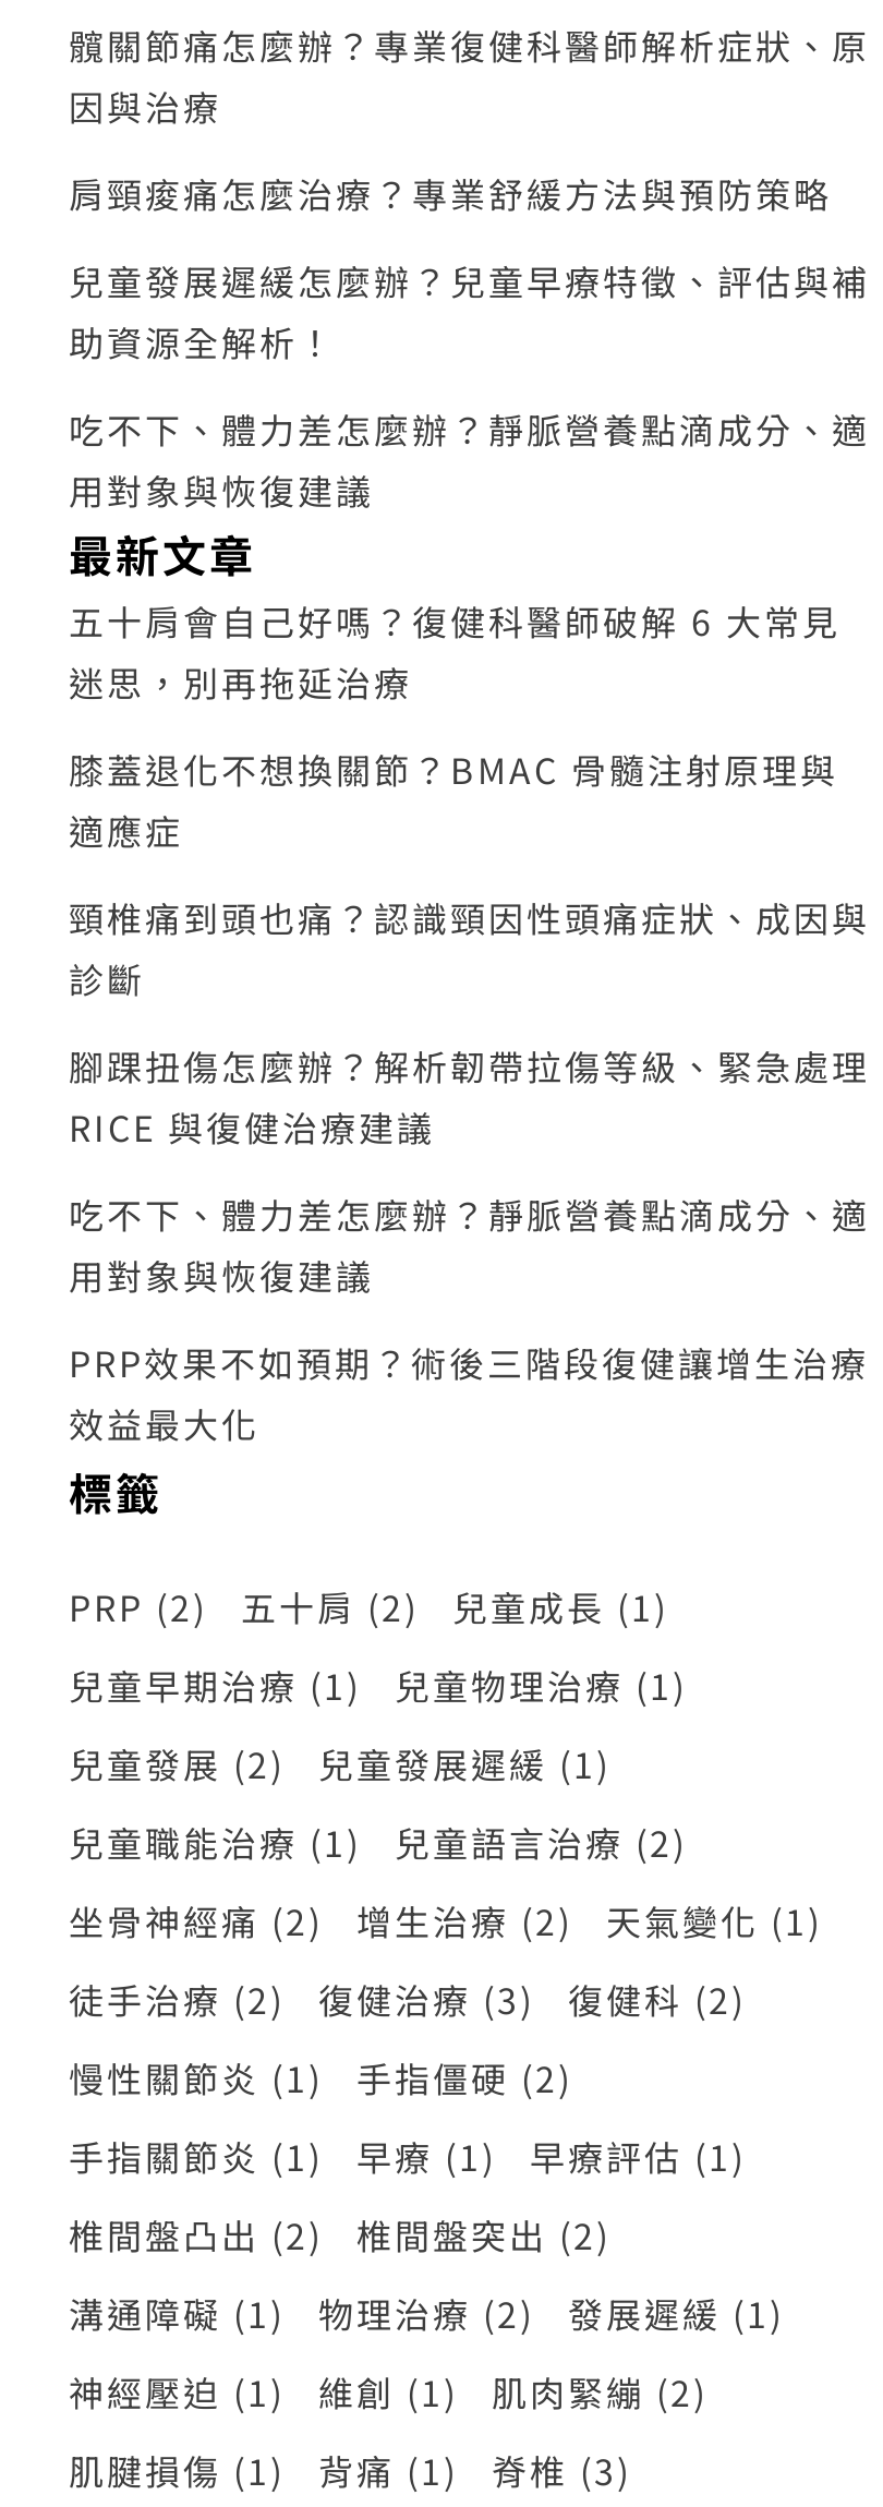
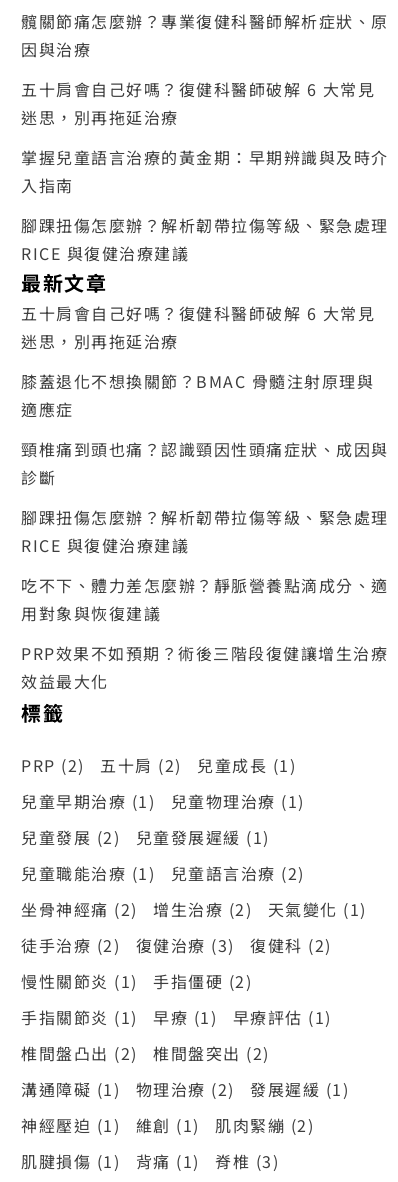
[69,166,832,219] 肩頸痠痛怎麼治療？專業舒緩方法與預防策略 -> [21,77,375,129] 五十肩會自己好嗎？復健科醫師破解 6 大常見 | 迷思，別再拖延治療
[69,253,870,367] 兒童發展遲緩怎麼辦？兒童早療特徵、評估與補 | 助資源全解析！ -> [21,145,388,197] 掌握兒童語言治療的黃金期：早期辨識與及時介 | 入指南
[69,402,870,515] 吃不下、體力差怎麼辦？靜脈營養點滴成分、適 | 用對象與恢復建議 -> [21,213,388,265] 腳踝扭傷怎麼辦？解析韌帶拉傷等級、緊急處理 | RICE 與復健治療建議

